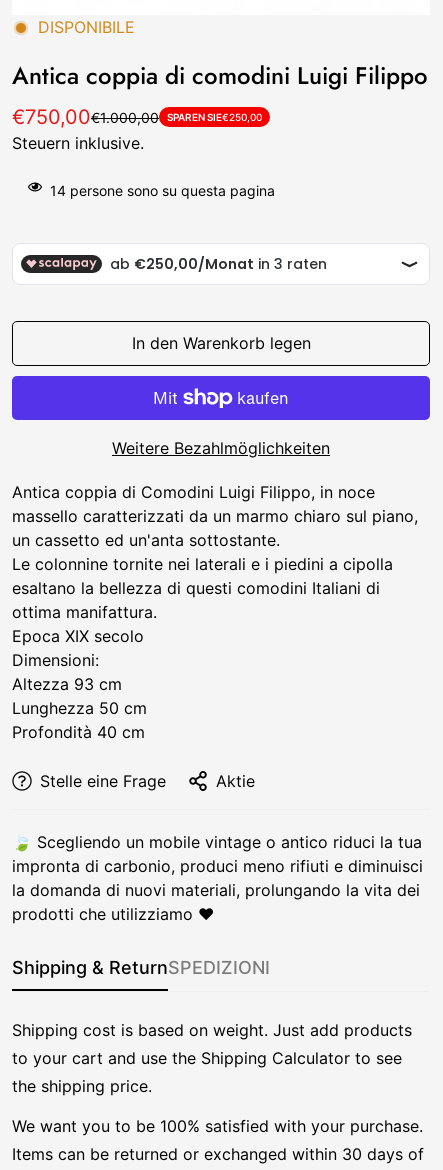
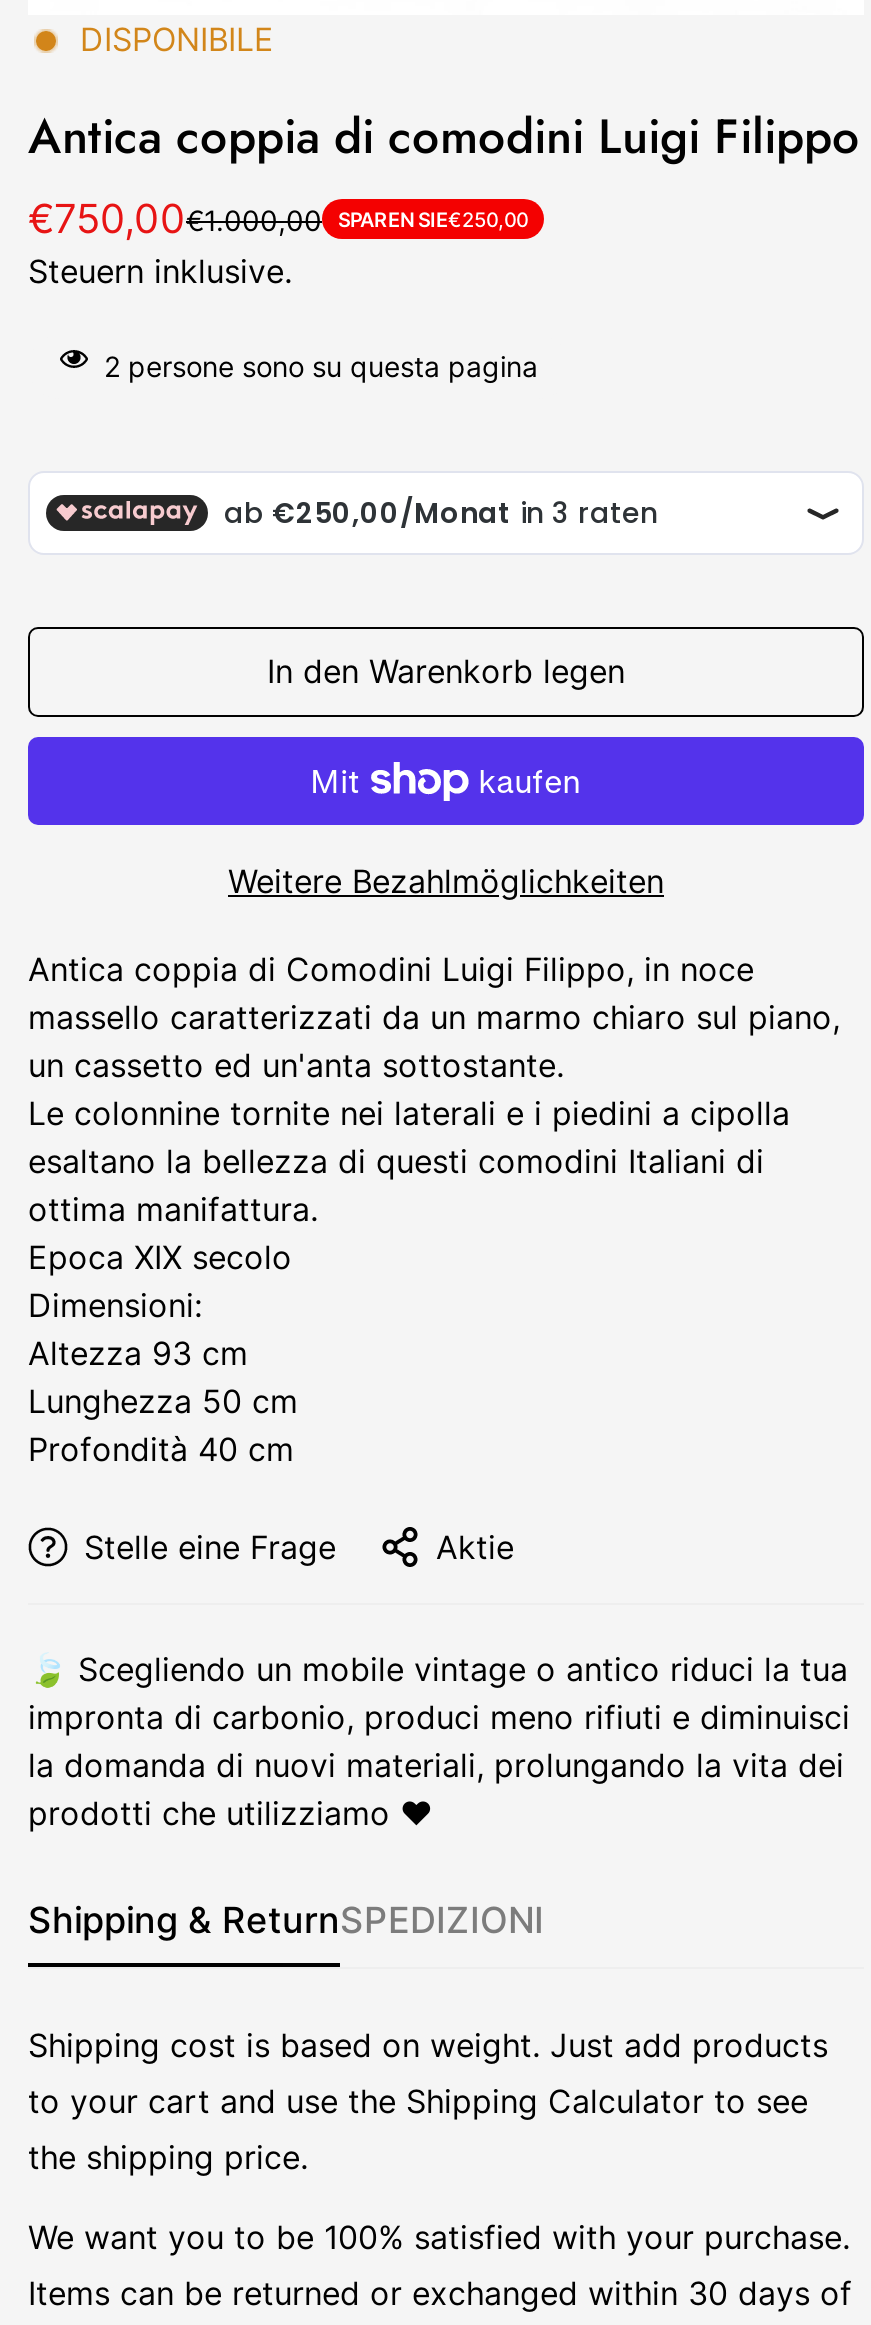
[50,182,275,199] 14 persone sono su questa pagina -> [104,349,538,383] 2 persone sono su questa pagina

